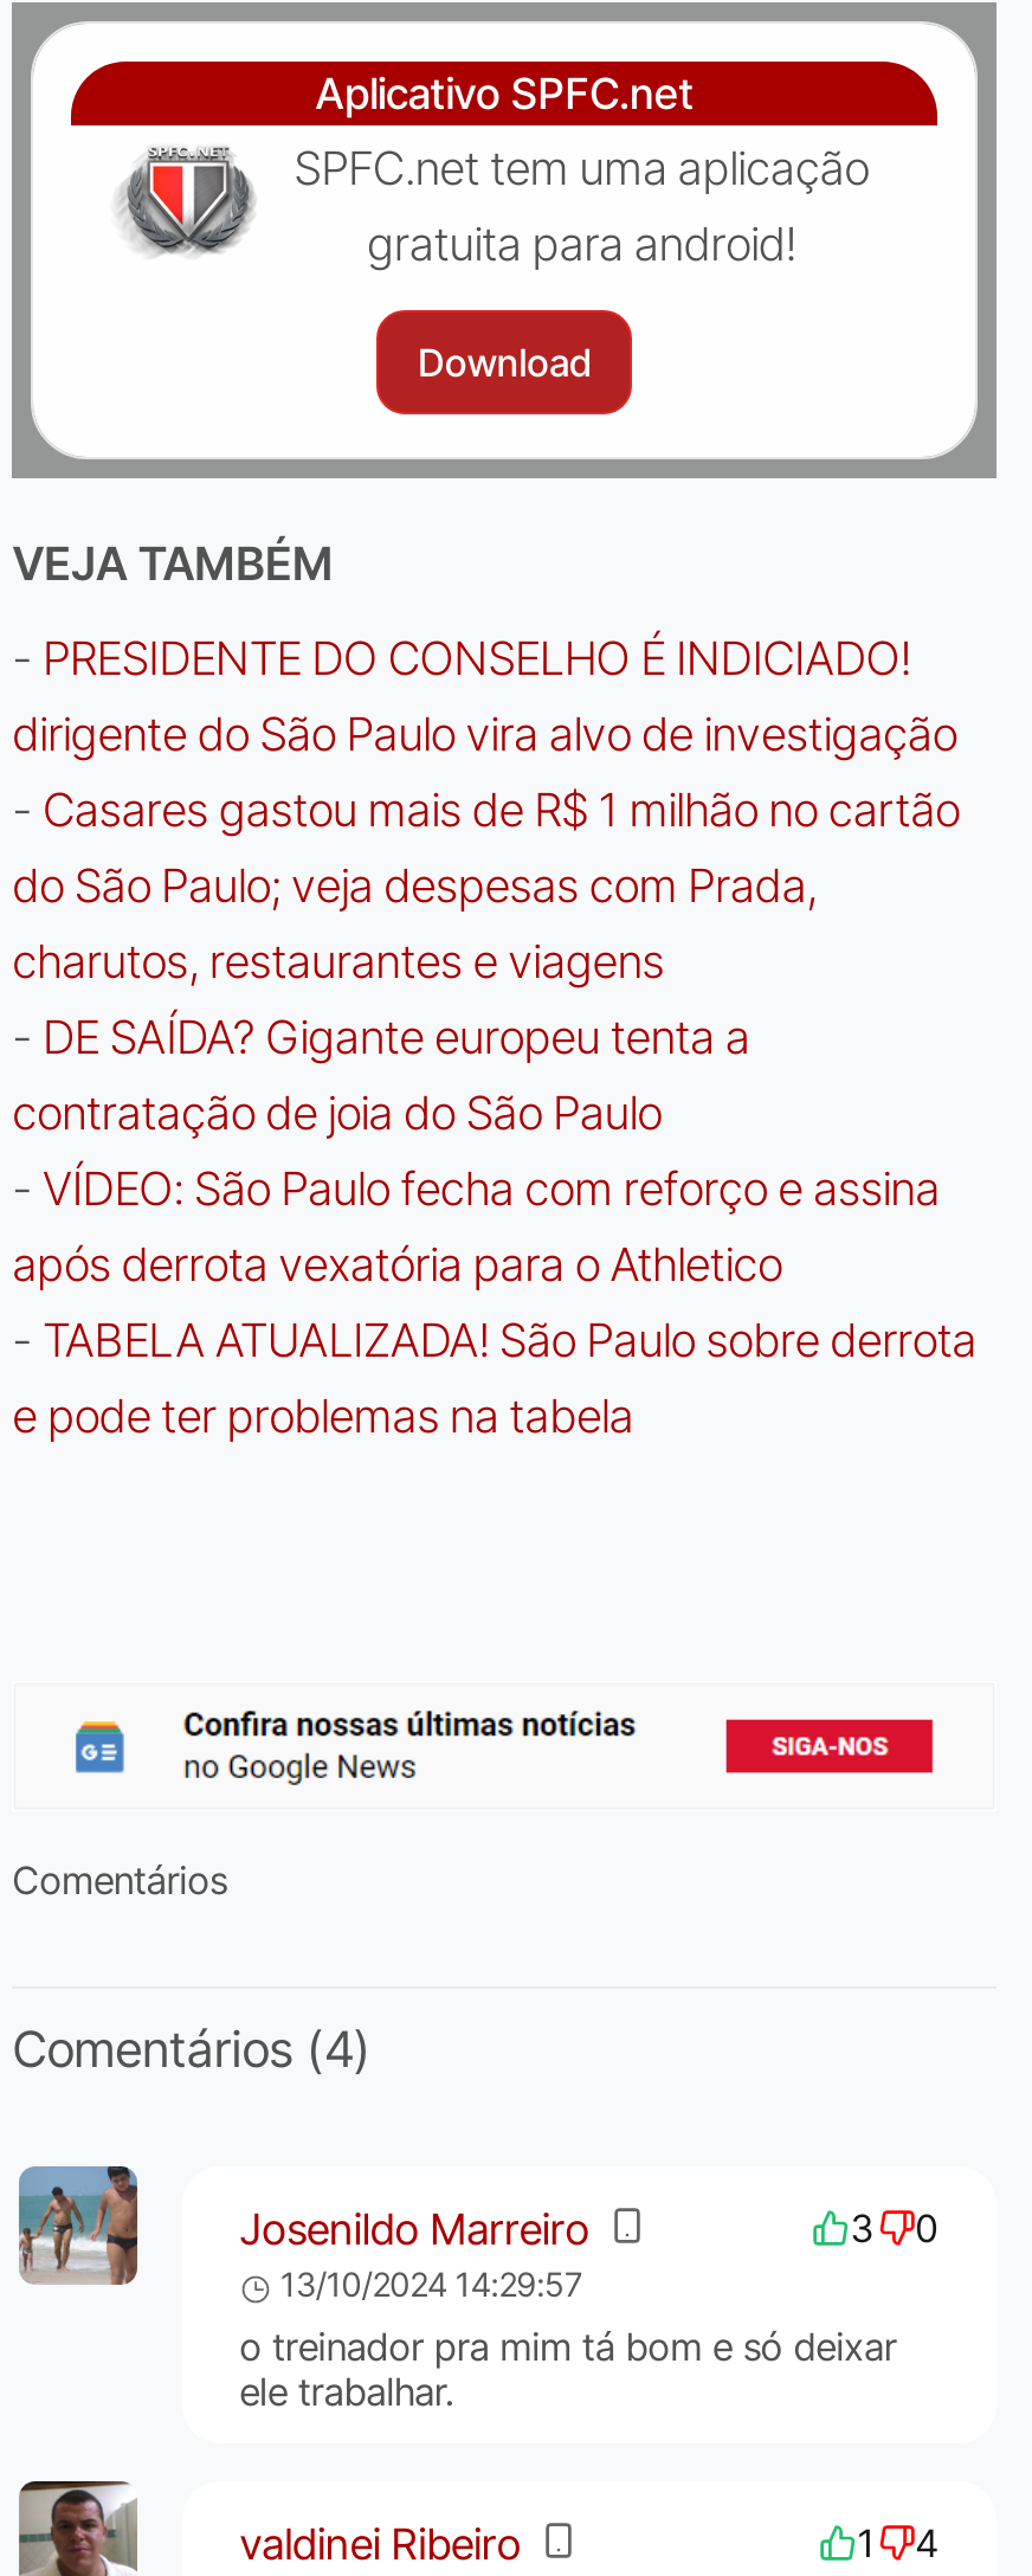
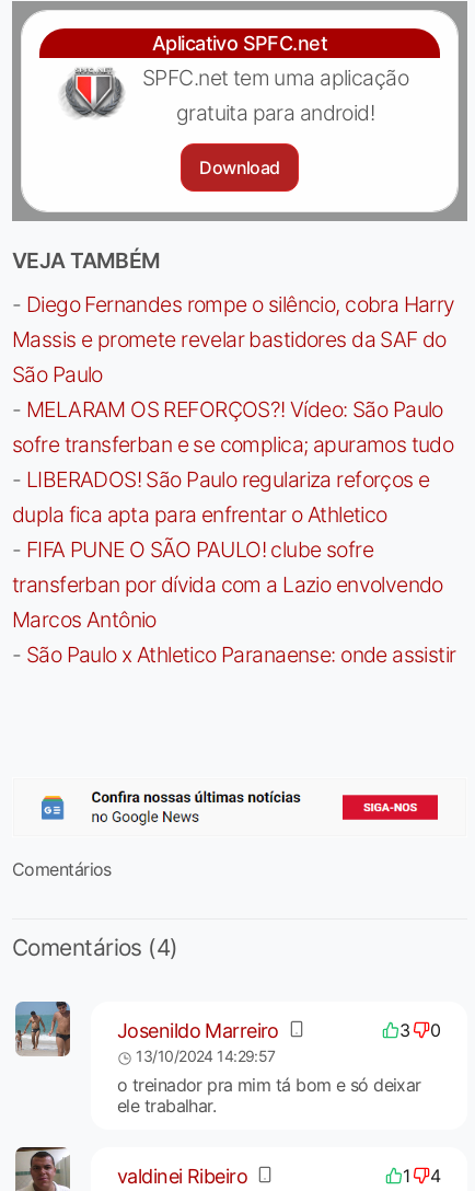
[12,629,976,1444] - PRESIDENTE DO CONSELHO É INDICIADO! | dirigente do São Paulo vira alvo de investigação | - Casares gastou mais de R$ 1 milhão no cartão | do São Paulo; veja despesas com Prada, | charutos, restaurantes e viagens | - DE SAÍDA? Gigante europeu tenta a | contratação de joia do São Paulo | - VÍDEO: São Paulo fecha com reforço e assina | após derrota vexatória para o Athletico | - TABELA ATUALIZADA! São Paulo sobre derrota | e pode ter problemas na tabela -> [12,291,456,668] - Diego Fernandes rompe o silêncio, cobra Harry | Massis e promete revelar bastidores da SAF do | São Paulo | - MELARAM OS REFORÇOS?! Vídeo: São Paulo | sofre transferban e se complica; apuramos tudo | - LIBERADOS! São Paulo regulariza reforços e | dupla fica apta para enfrentar o Athletico | - FIFA PUNE O SÃO PAULO! clube sofre | transferban por dívida com a Lazio envolvendo | Marcos Antônio | - São Paulo x Athletico Paranaense: onde assistir

